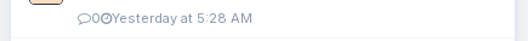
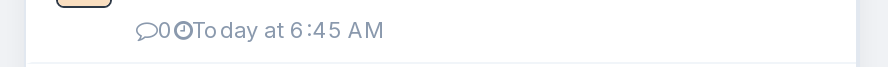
[112,10,252,27] Yesterday at 5:28 AM -> [192,16,384,44] Today at 6:45 AM

